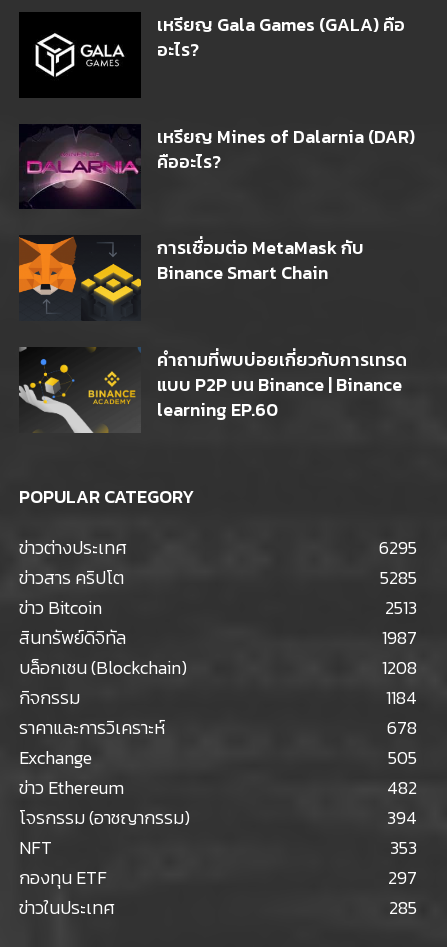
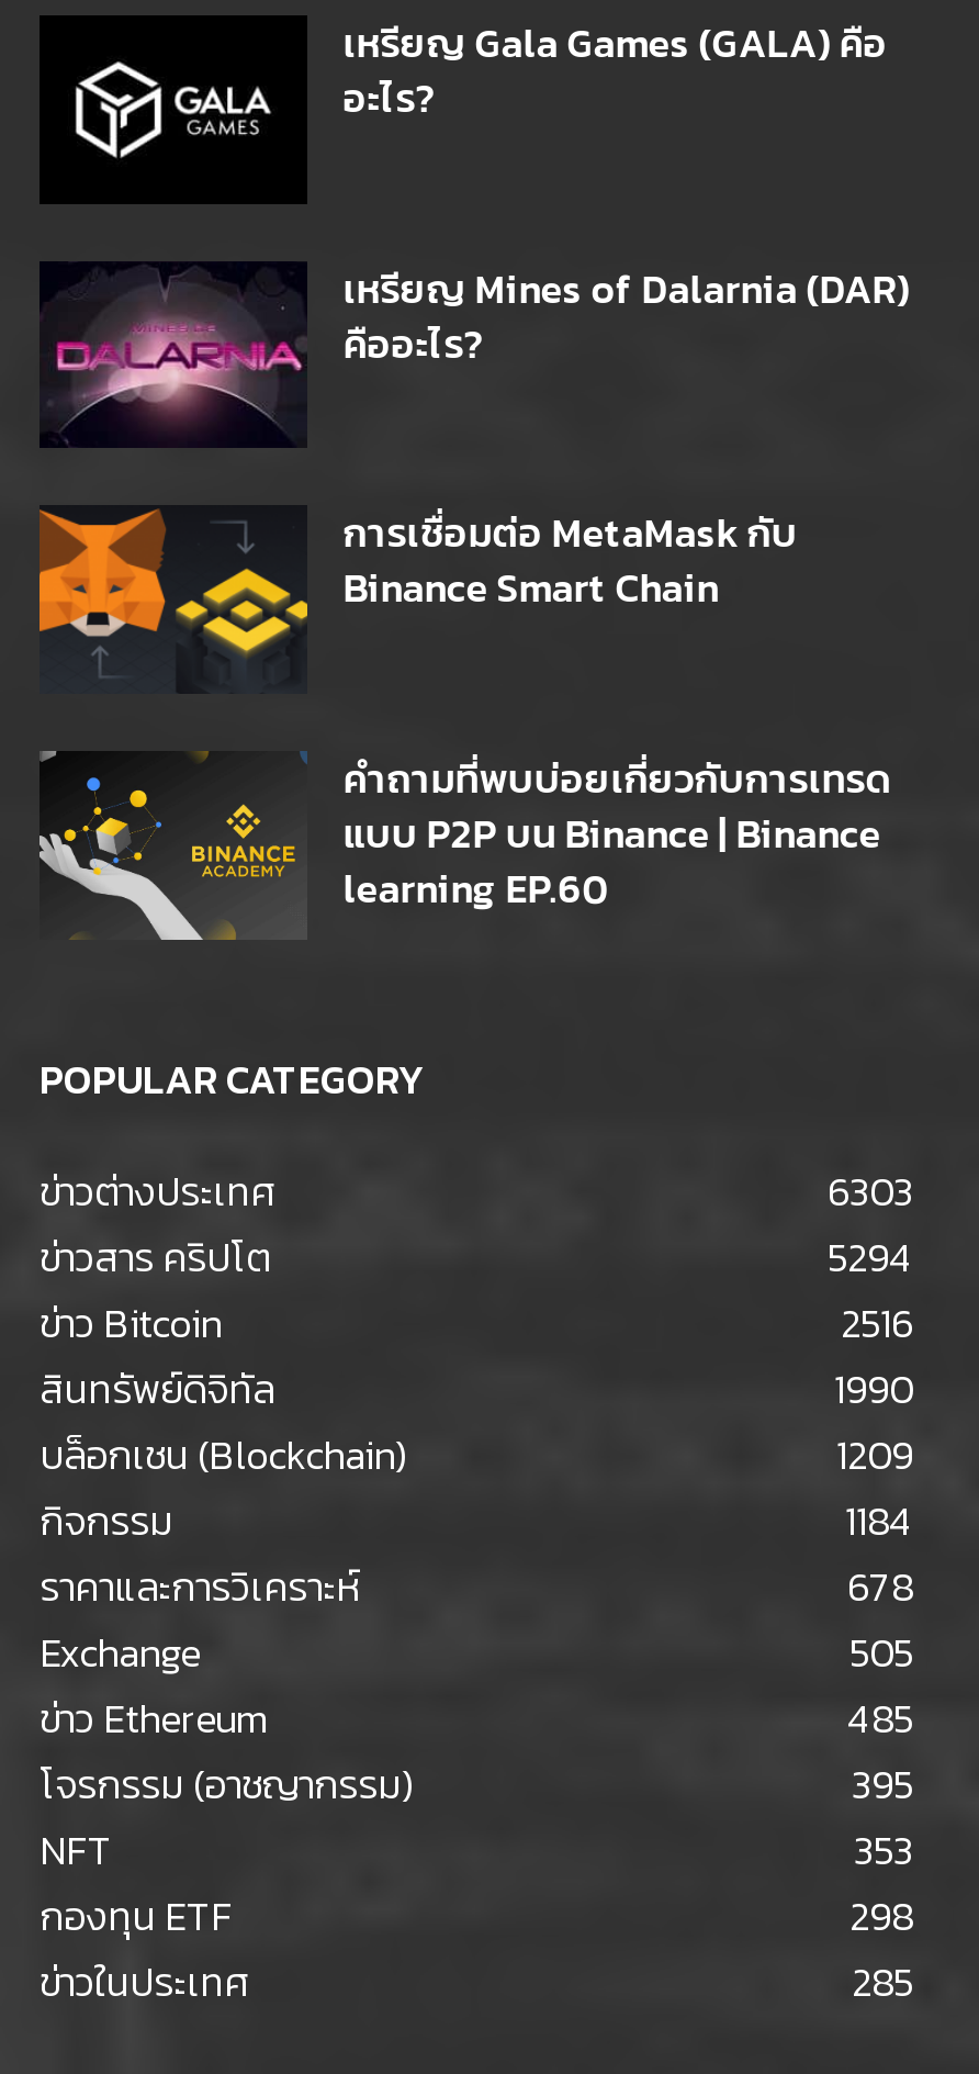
[379,534,417,561] 6295 -> [828,1161,913,1220] 6303
[380,564,417,591] 5285 -> [828,1227,913,1286] 5294
[385,594,417,621] 2513 -> [841,1293,913,1352] 2516
[382,624,417,651] 1987 -> [834,1359,913,1418] 1990
[382,654,417,681] 1208 -> [836,1424,913,1484] 1209
[387,774,417,801] 482 -> [847,1688,913,1747] 485
[387,804,417,831] 394 -> [852,1754,913,1813] 395
[388,864,417,891] 297 -> [849,1886,913,1945] 298

